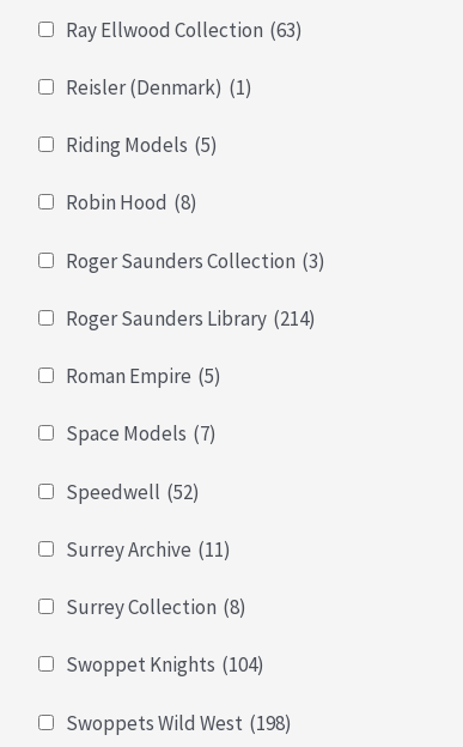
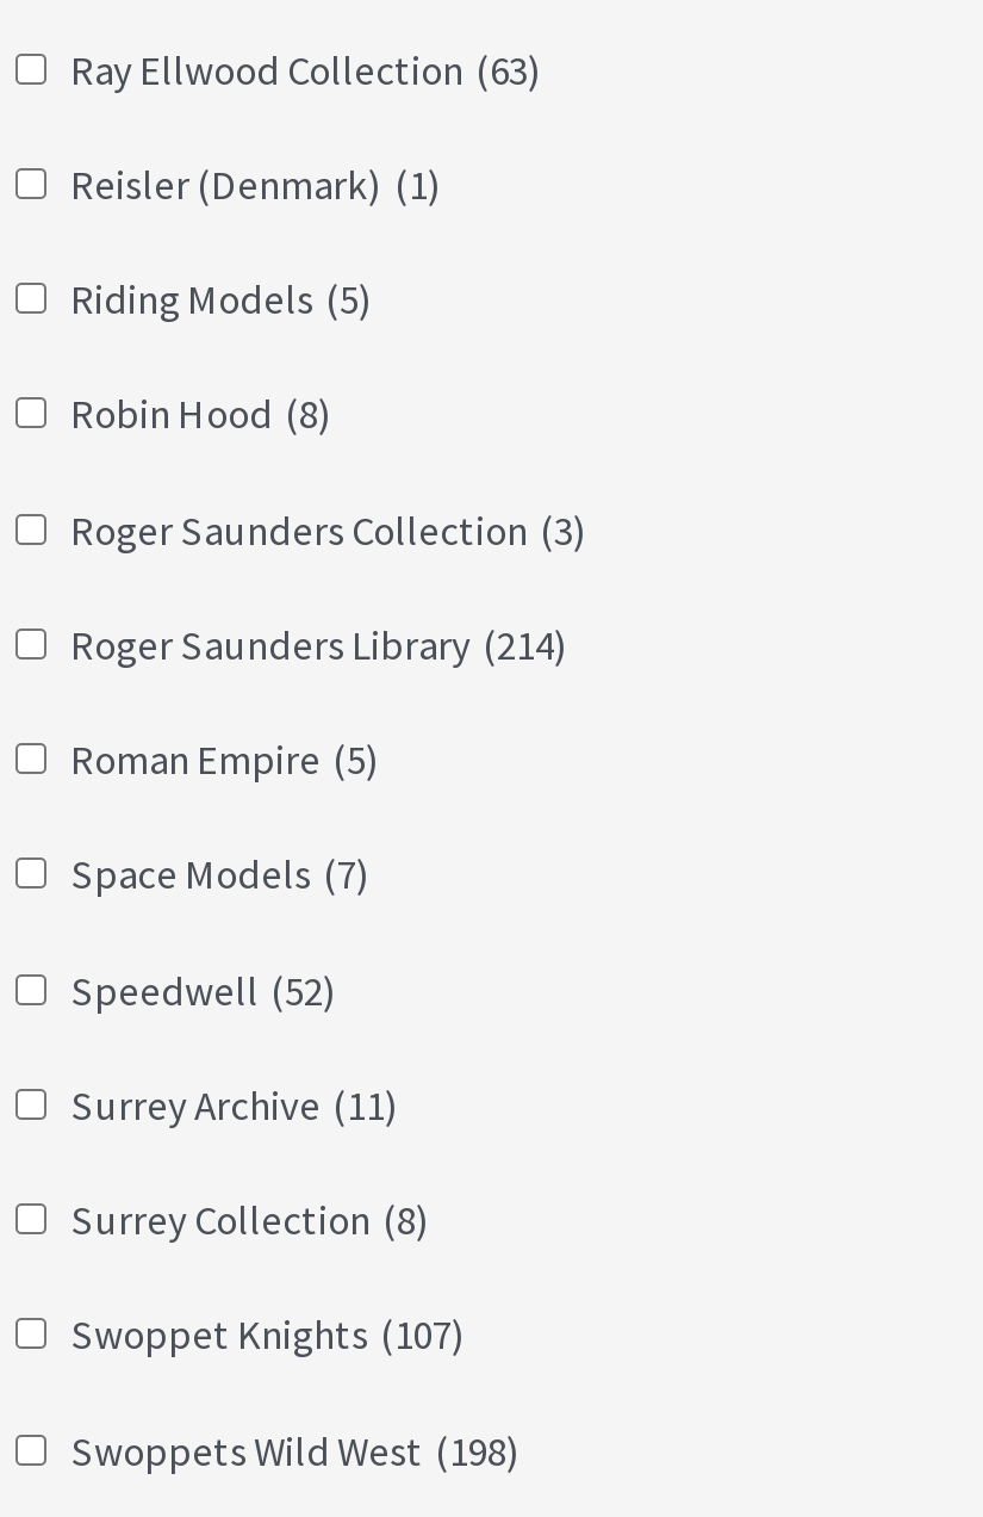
[66,652,264,678] Swoppet Knights (104) -> [70,1309,466,1361] Swoppet Knights (107)

